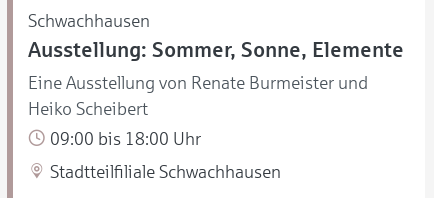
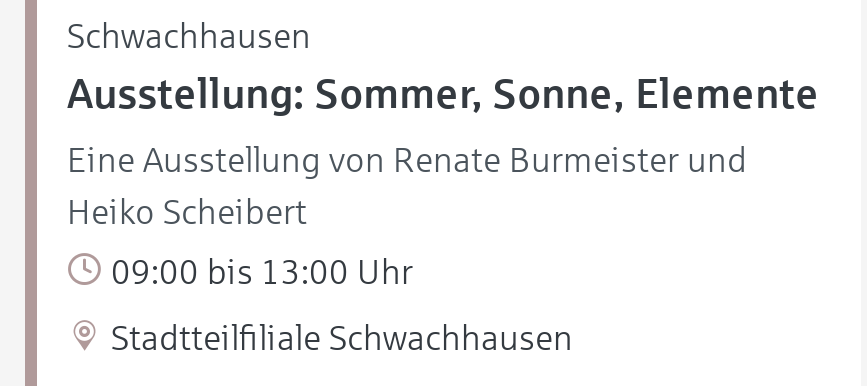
[46,129,201,149] 09:00 bis 18:00 Uhr -> [103,252,413,292] 09:00 bis 13:00 Uhr

